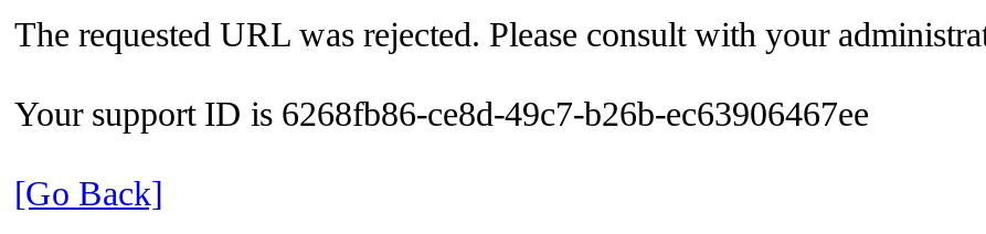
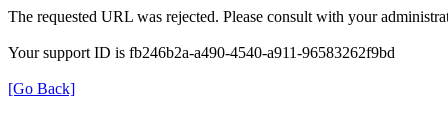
[14,95,869,132] Your support ID is 6268fb86-ce8d-49c7-b26b-ec63906467ee -> [8,44,395,61] Your support ID is fb246b2a-a490-4540-a911-96583262f9bd

